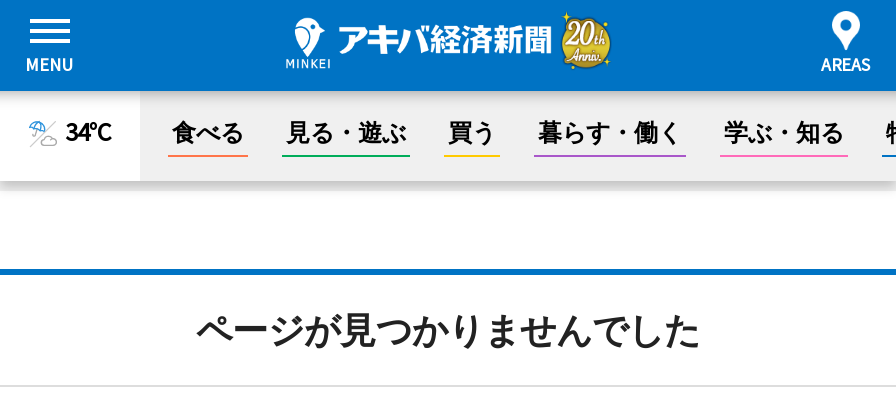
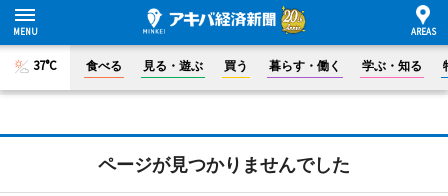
[65,116,113,150] 34°C -> [32,57,56,74] 37°C

